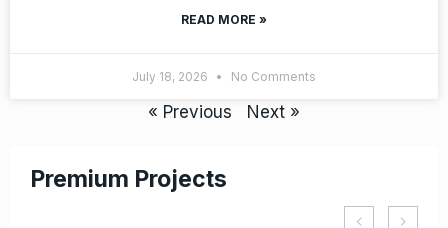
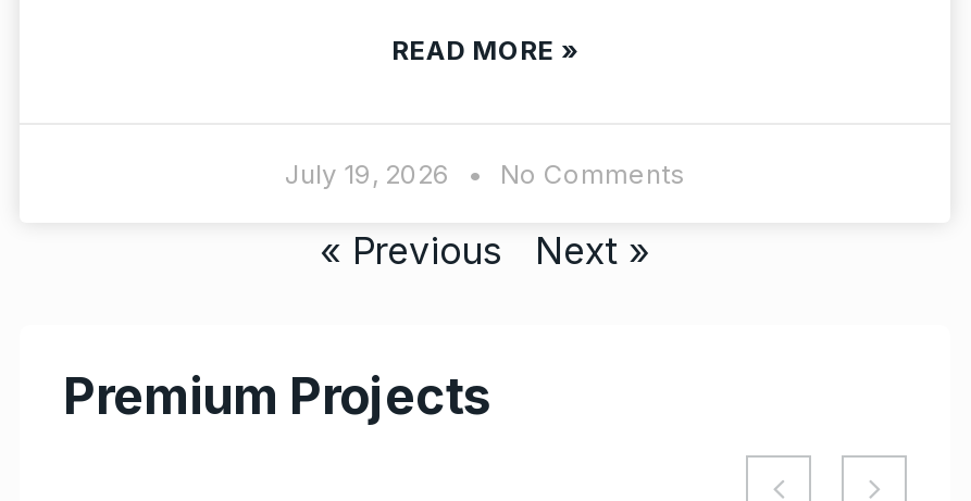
[132,69,316,84] July 18, 2026 No Comments -> [285,158,685,190] July 19, 2026 No Comments

